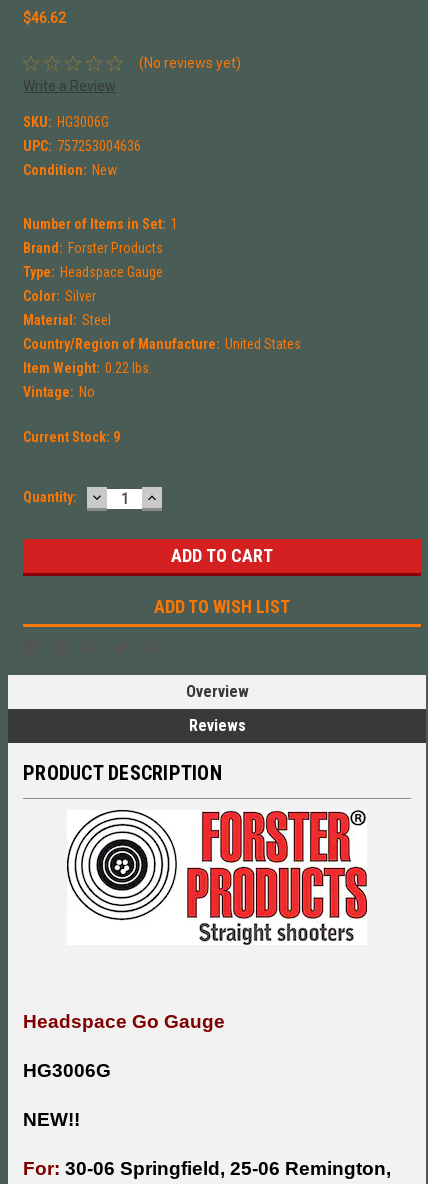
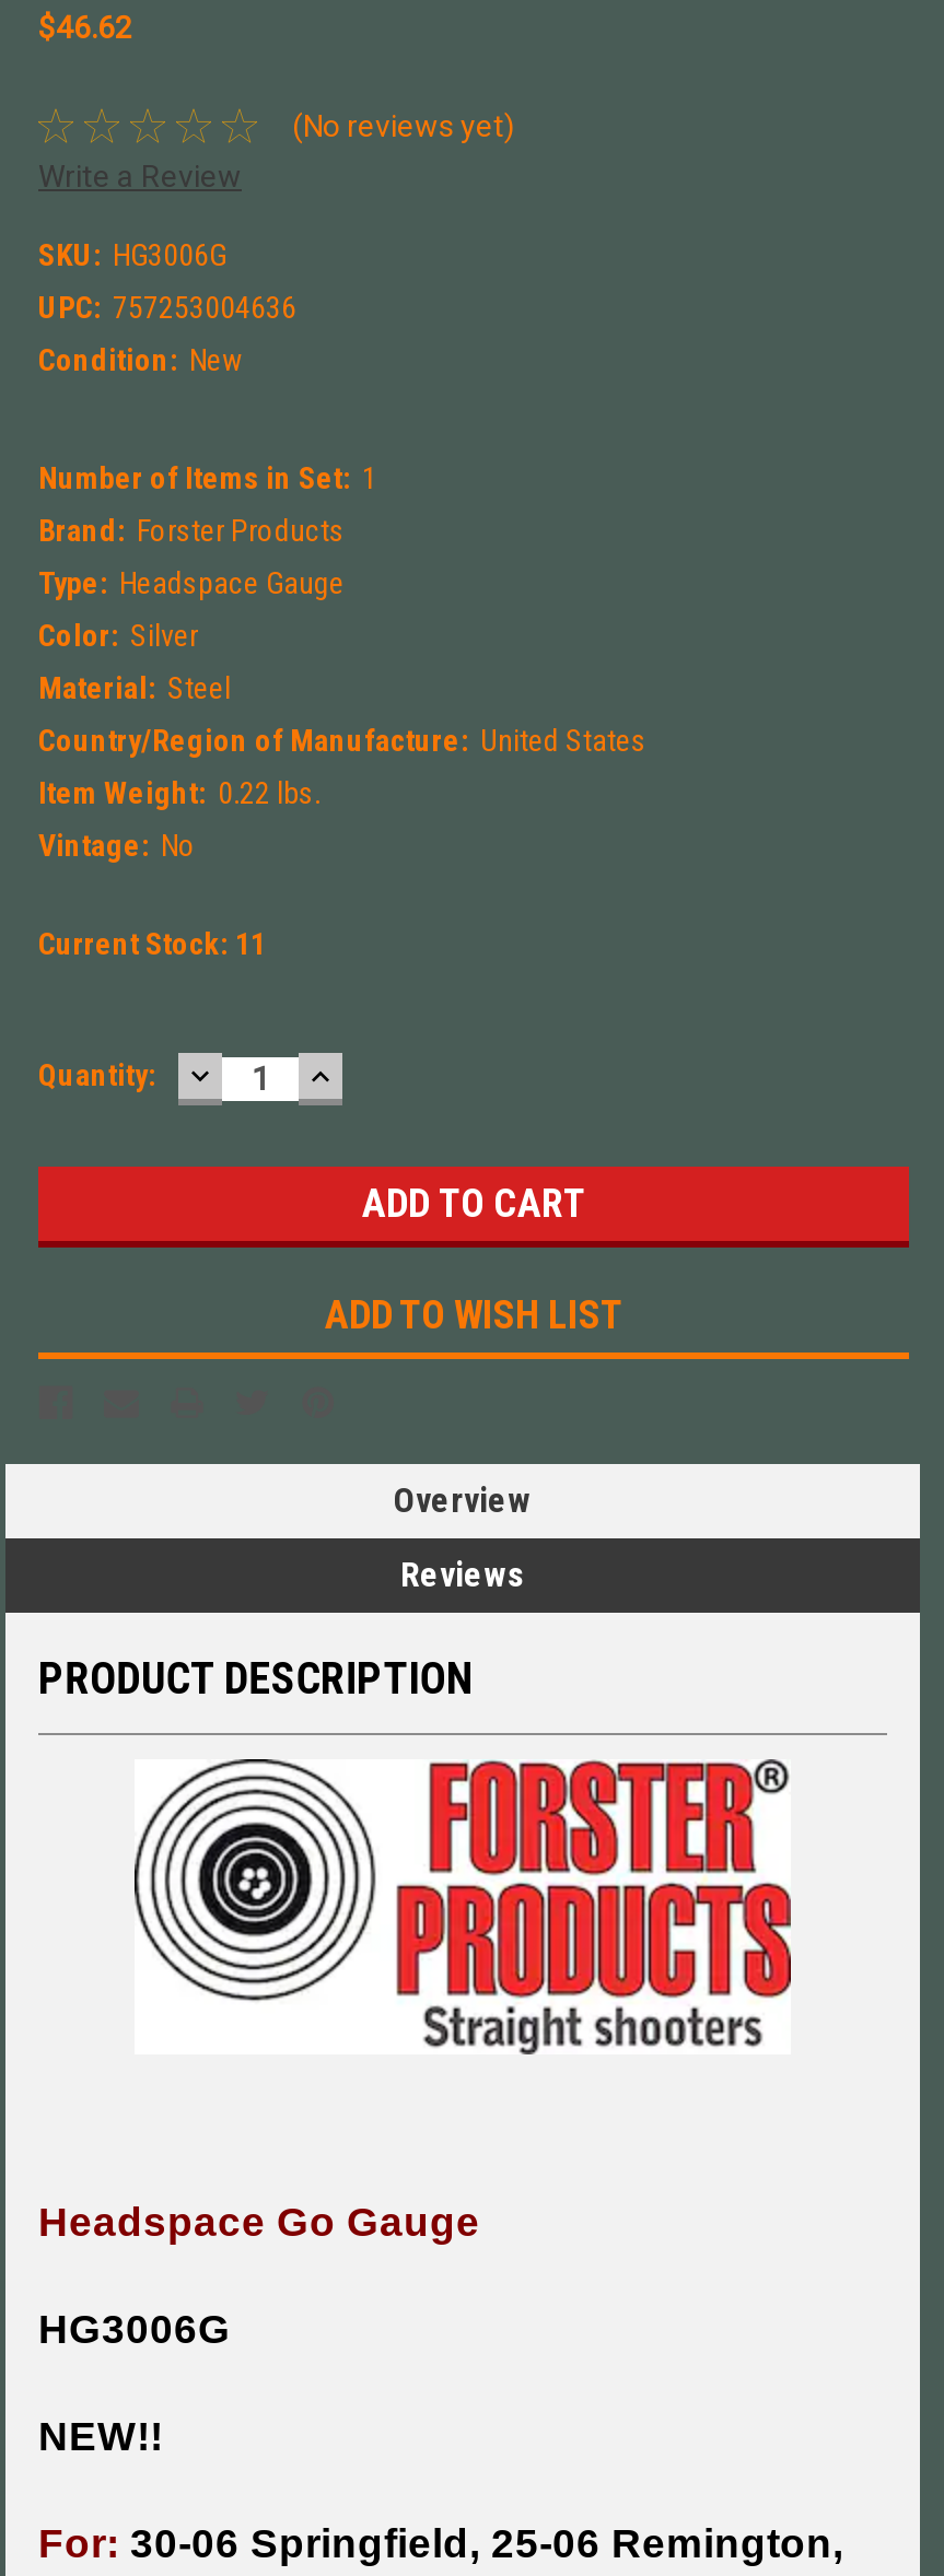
[23,429,120,445] Current Stock: 9 -> [38,927,266,962] Current Stock: 11

